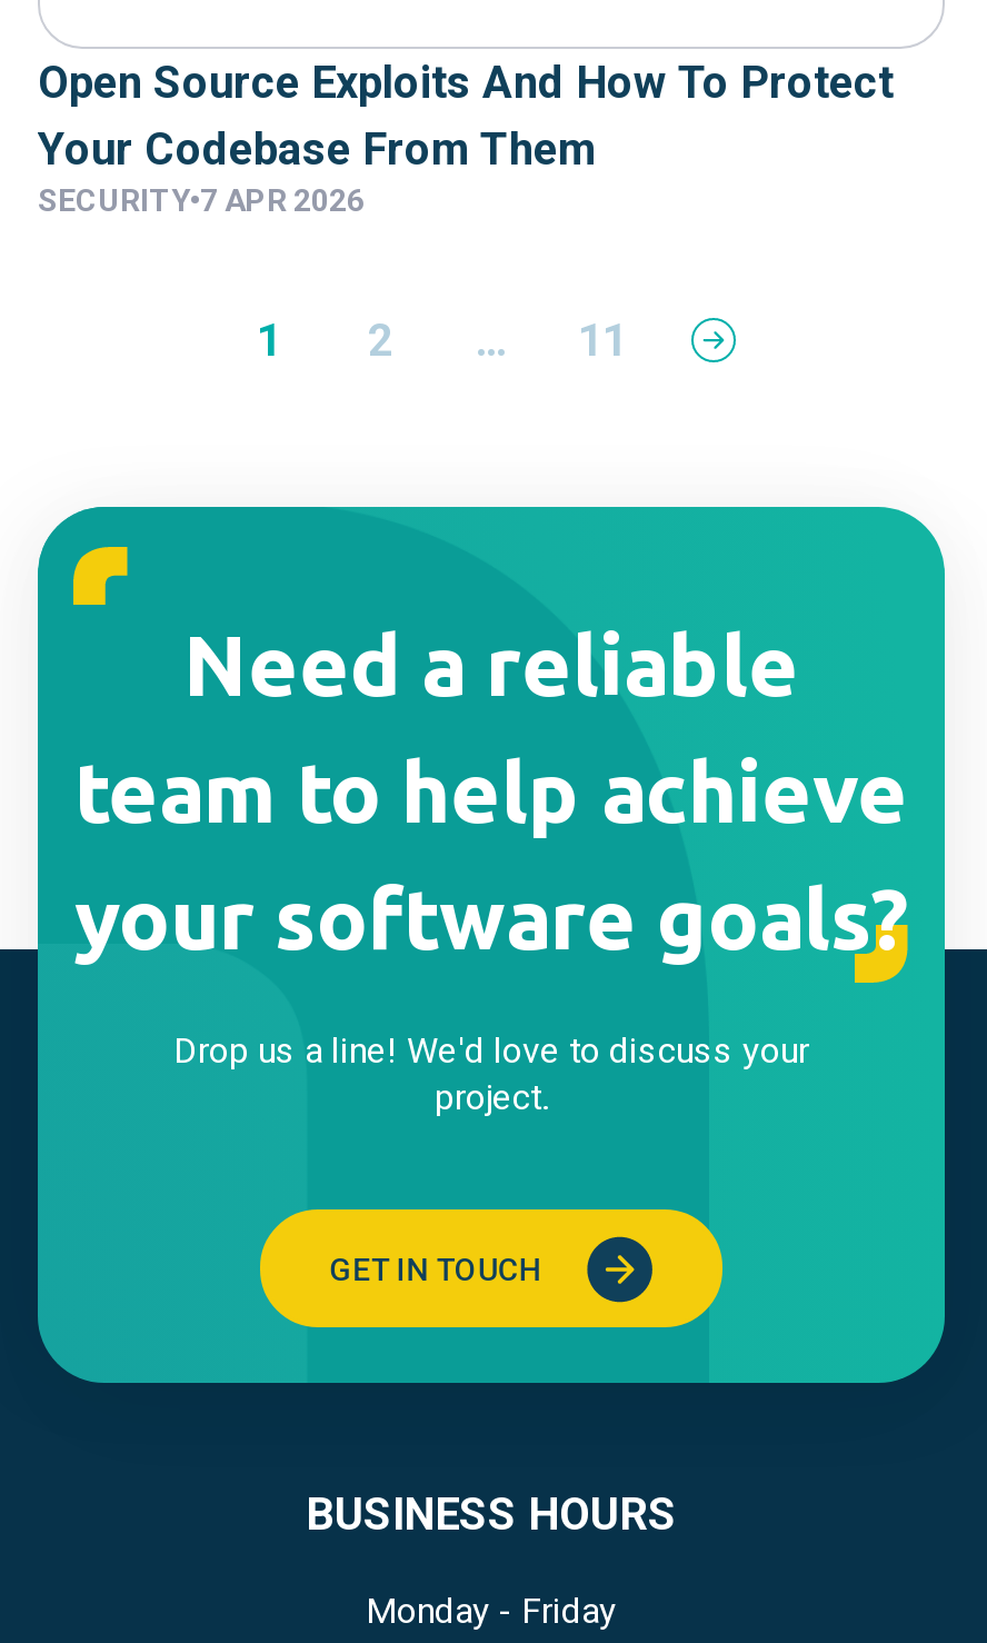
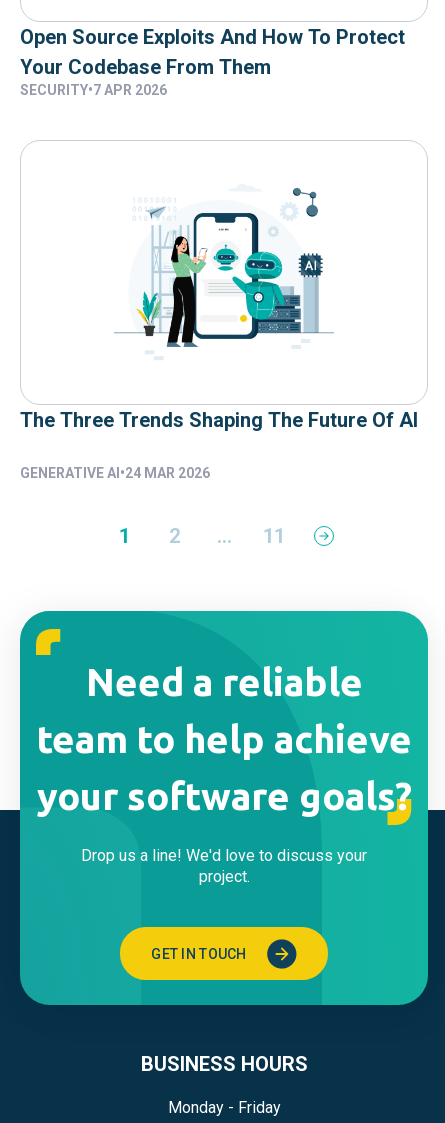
none -> [20,408,418,481] The Three Trends Shaping The Future Of AI | GENERATIVE AI•24 MAR 2026
none -> [115,187,333,348] [image]

